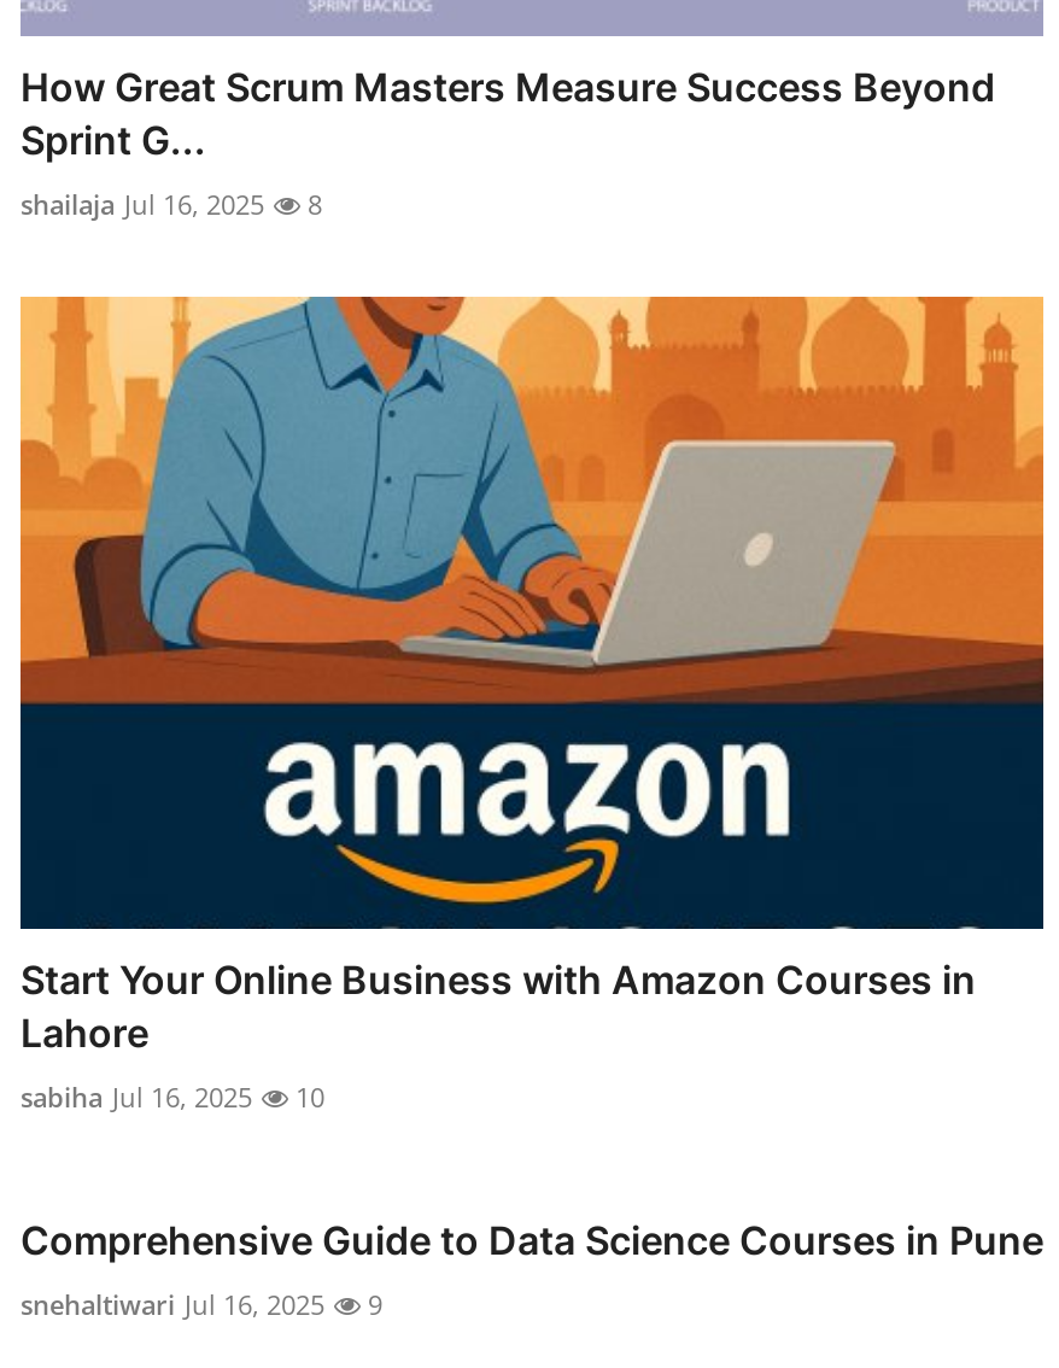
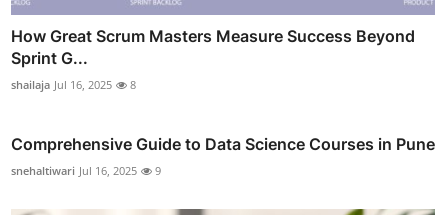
[18,294,1046,1116] [image] | Start Your Online Business with Amazon Courses in | Lahore | sabiha Jul 16, 2025 | 10 -> none

